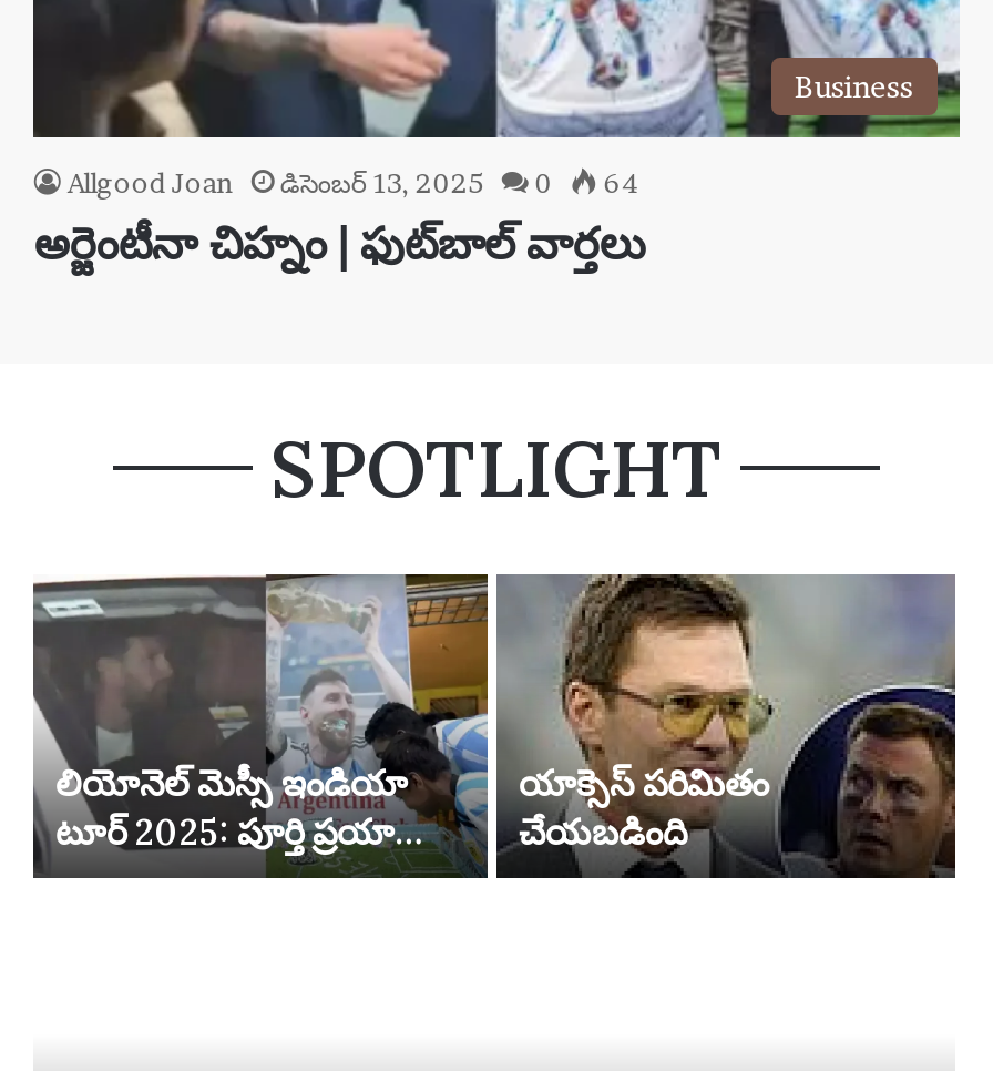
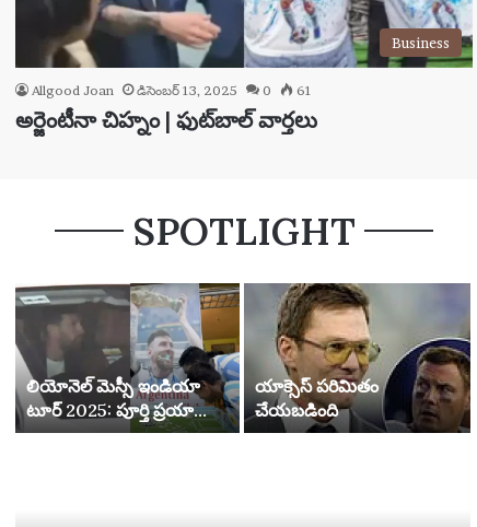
[67,166,639,199] Allgood Joan డిసెంబర్ 13, 2025 0 64 -> [32,82,312,98] Allgood Joan డిసెంబర్ 13, 2025 0 61

